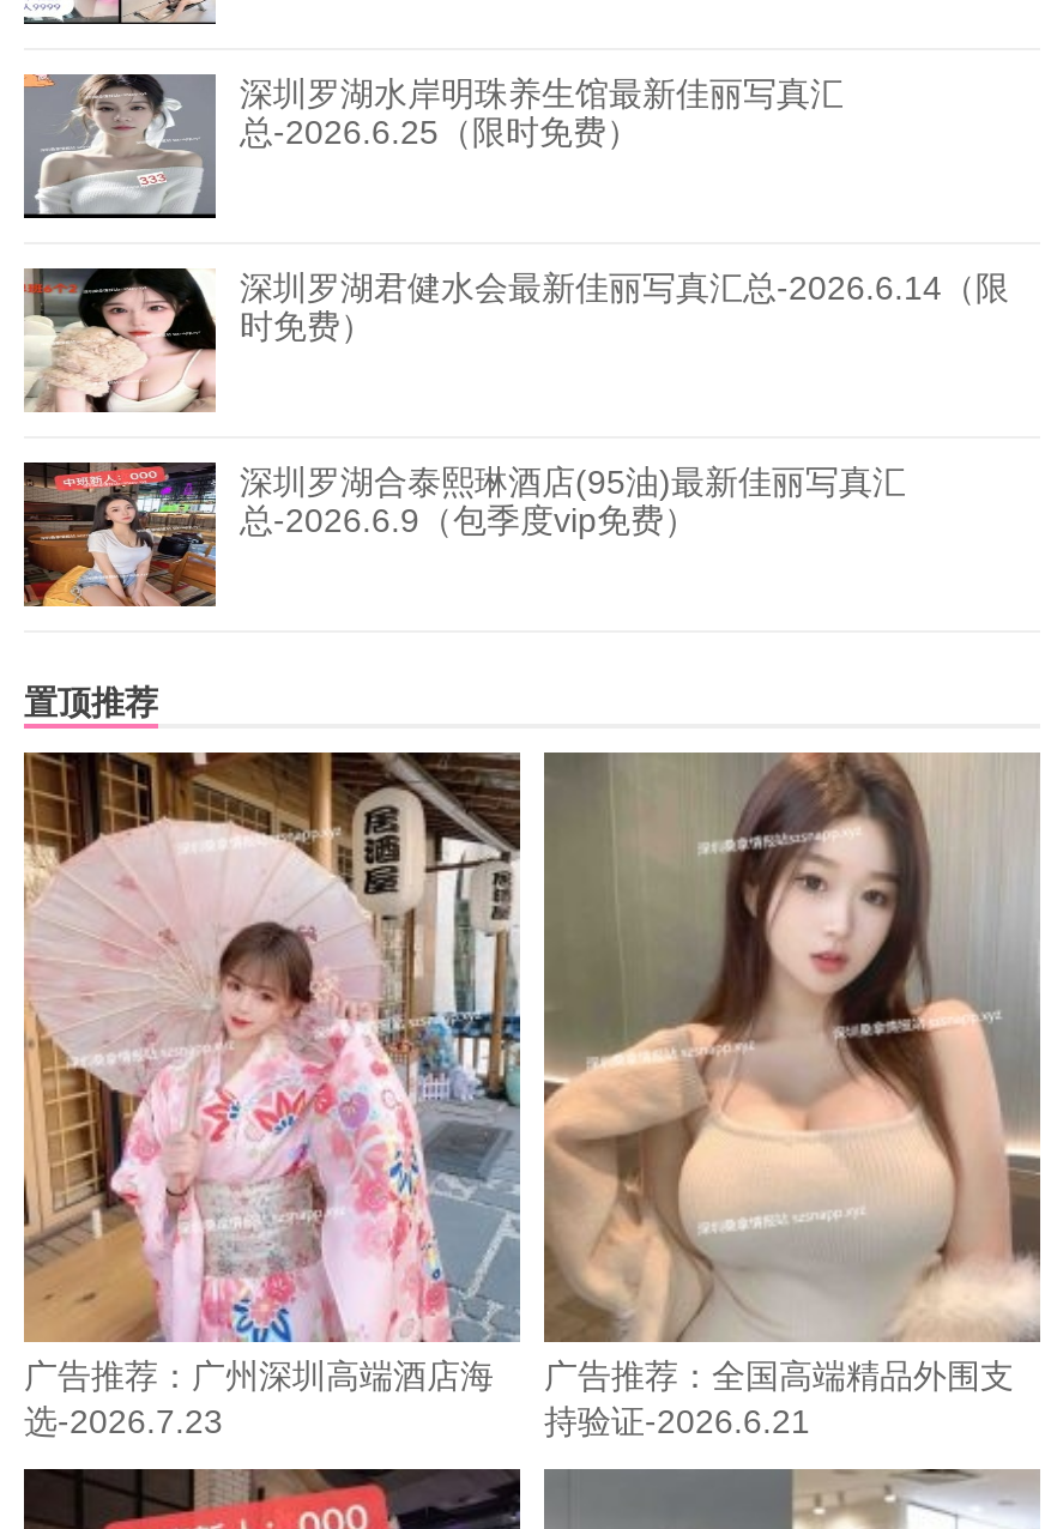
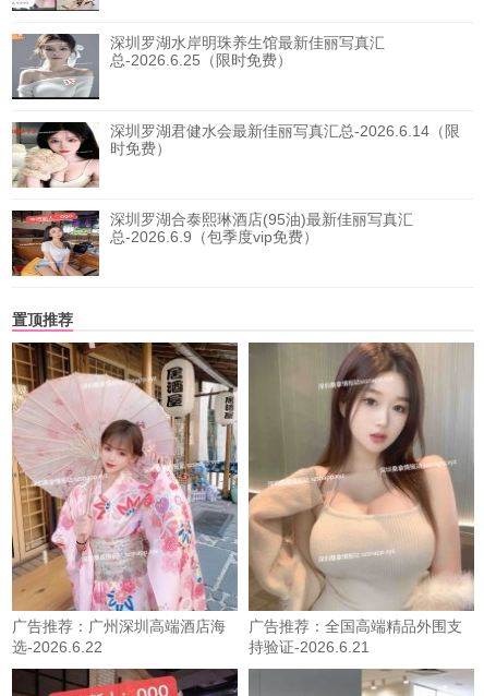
[24,1403,223,1441] 选-2026.7.23 -> [12,639,102,656] 选-2026.6.22

